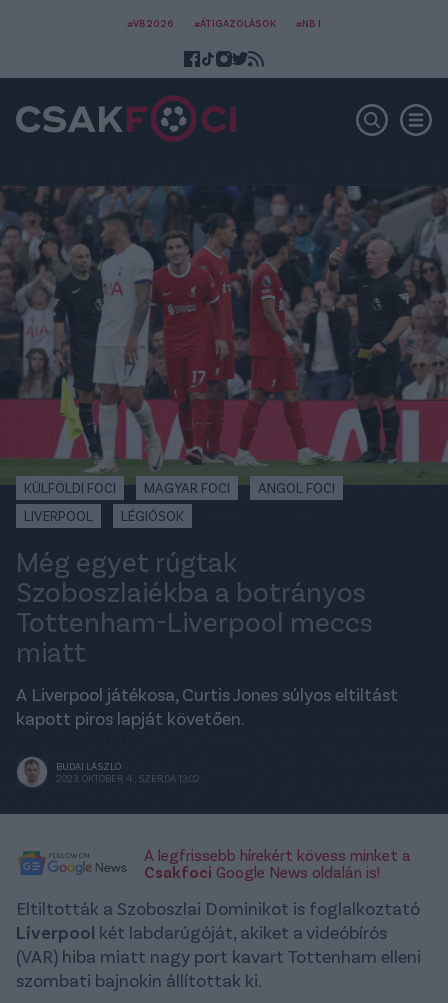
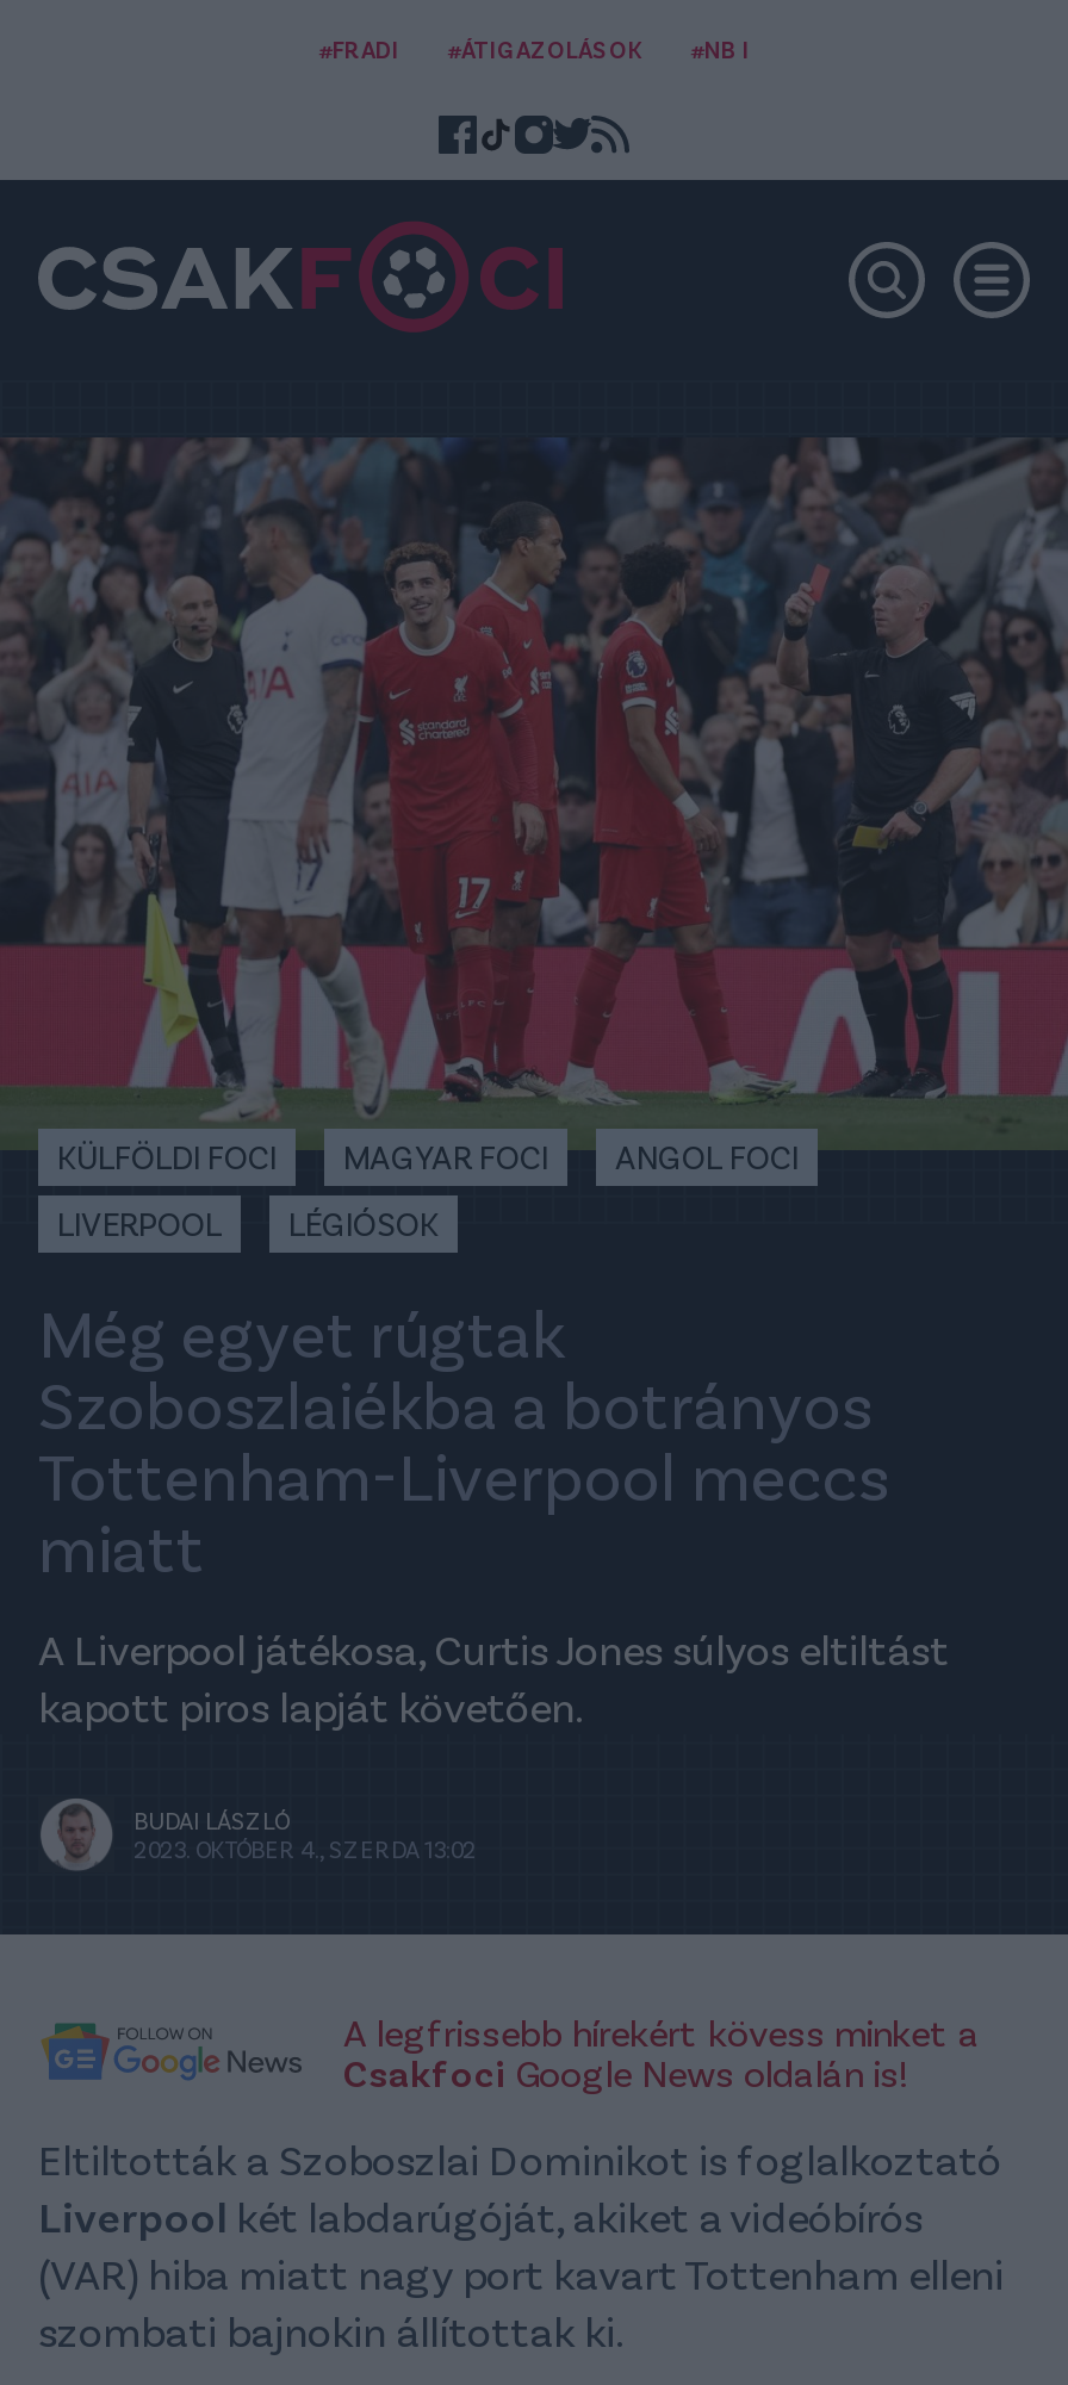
[127,17,174,29] #VB2026 -> [318,34,399,63] #FRADI

